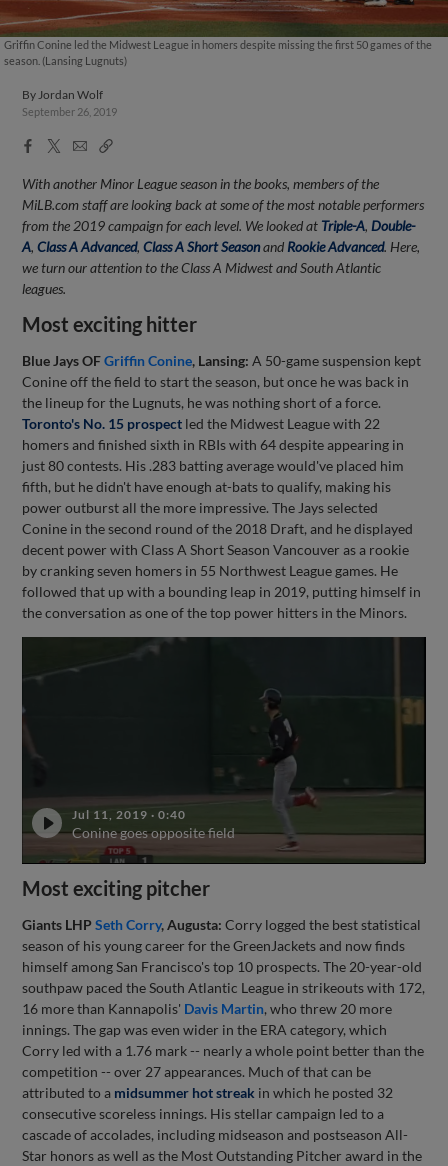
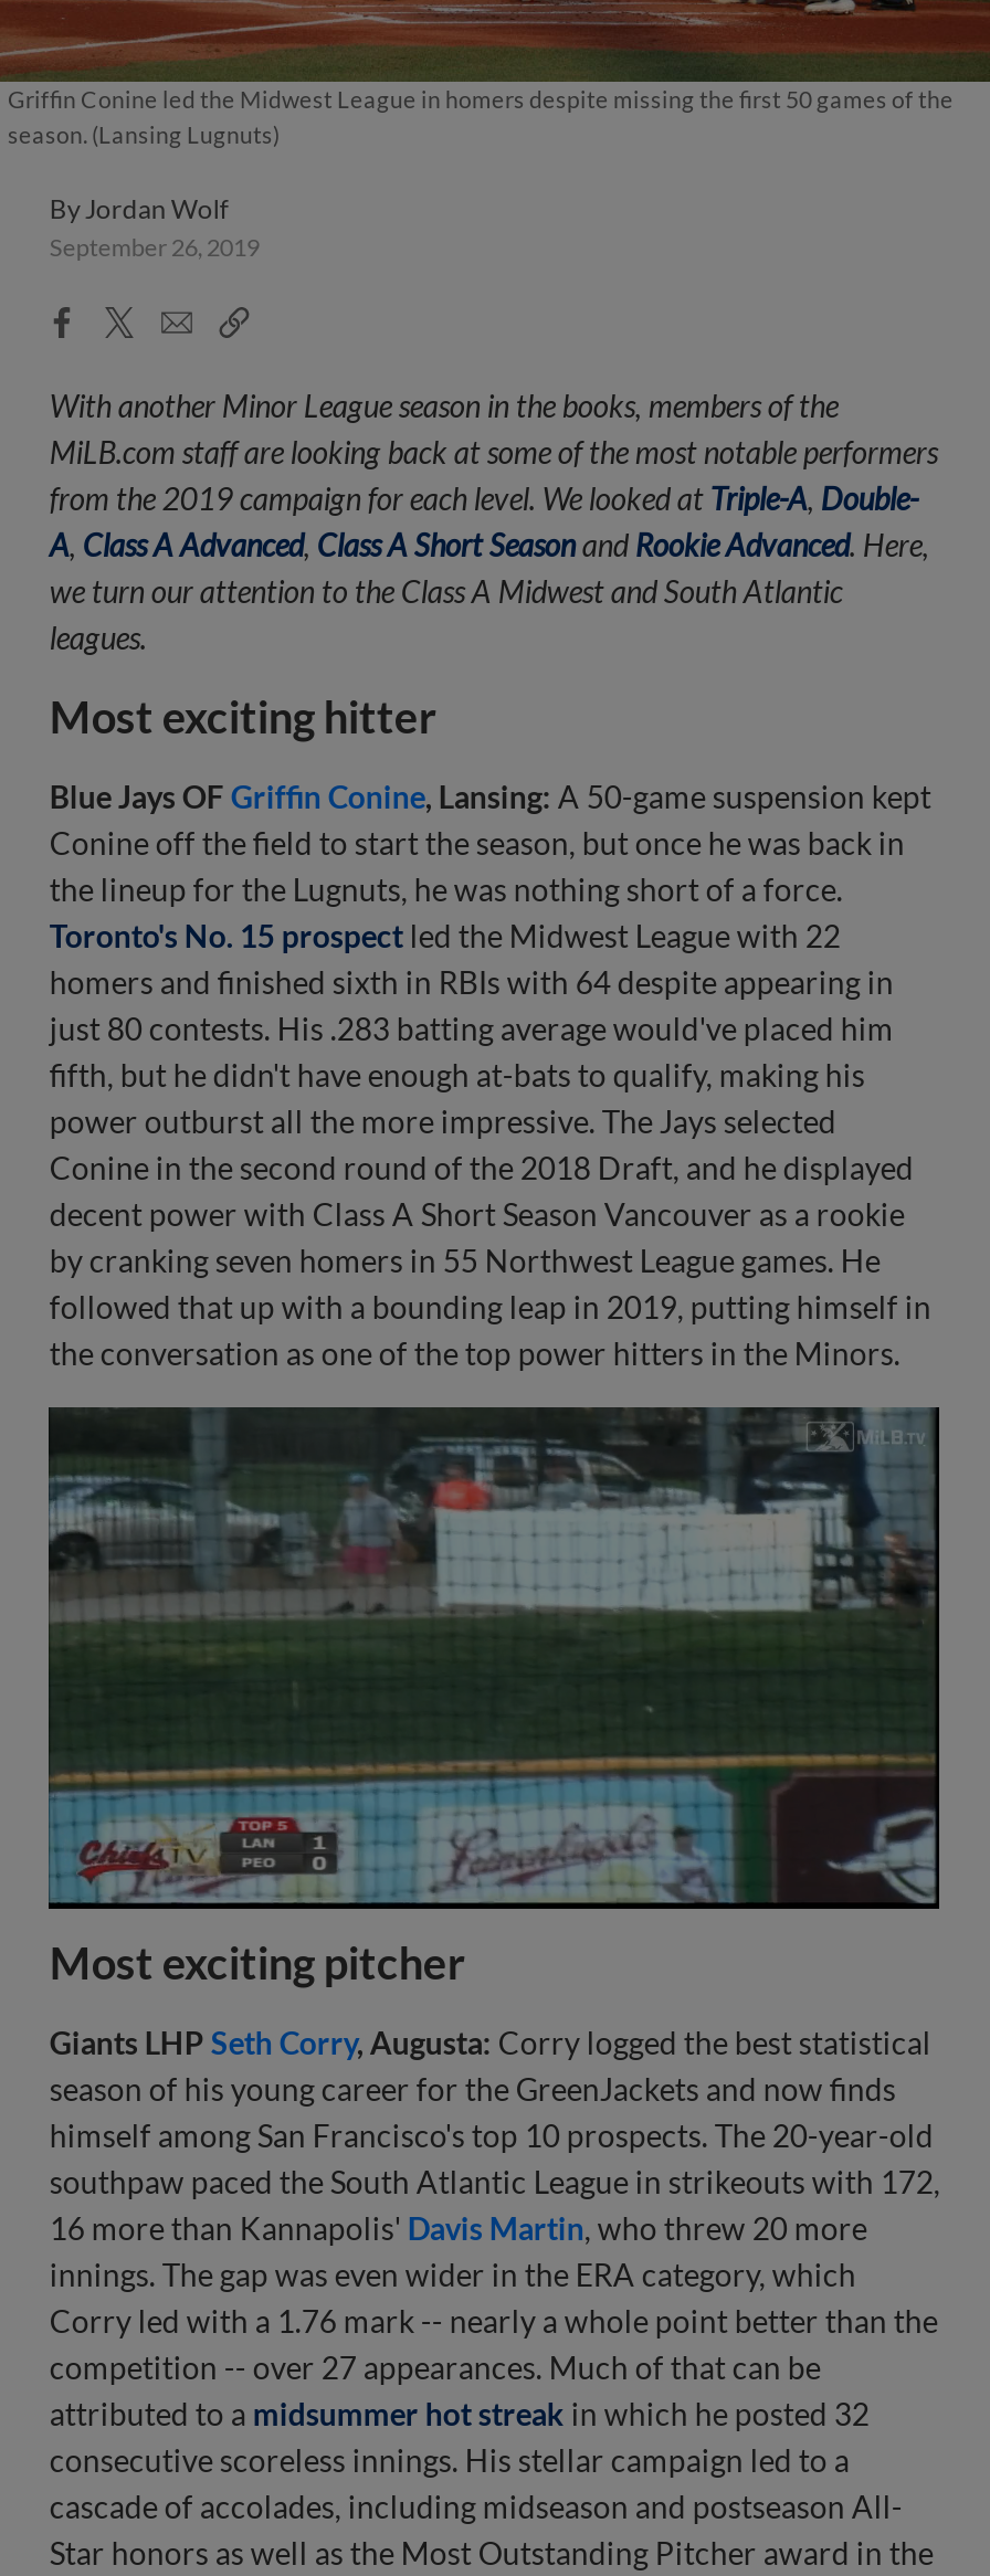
[21,636,426,864] [image] -> [46,1405,939,1907] [image]
[72,807,235,841] Jul 11, 2019 · 0:40 | Conine goes opposite field -> none

